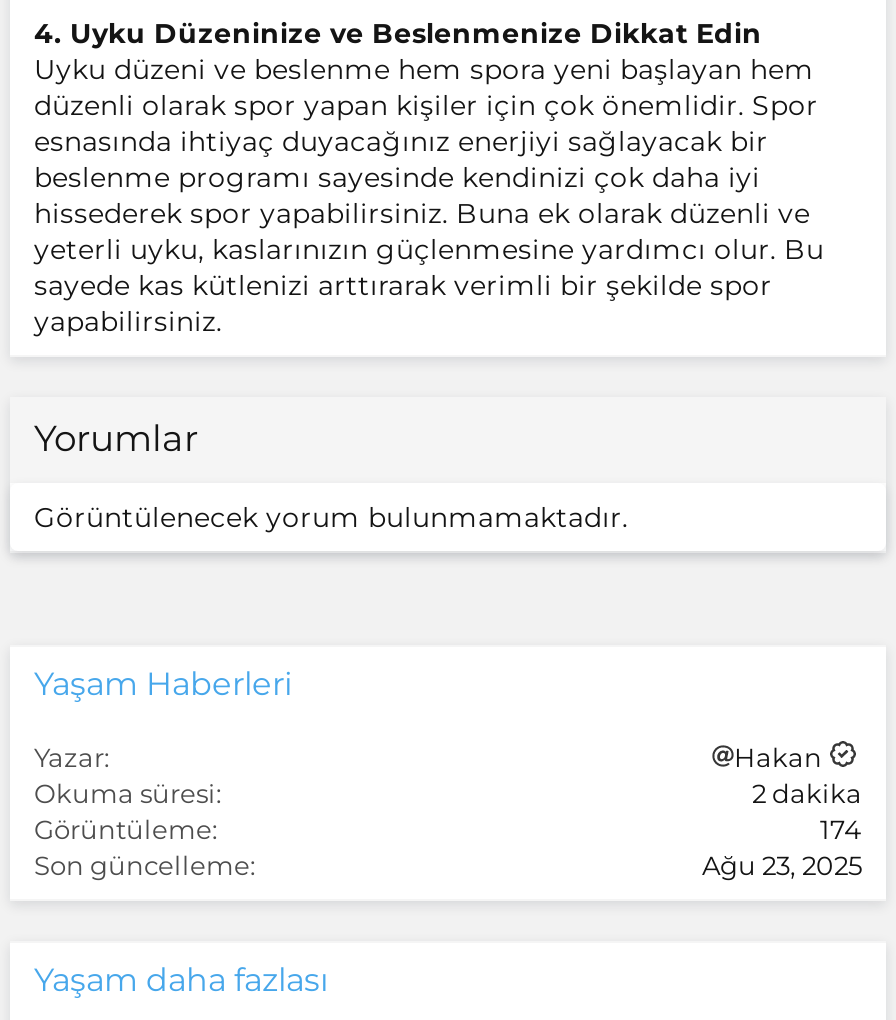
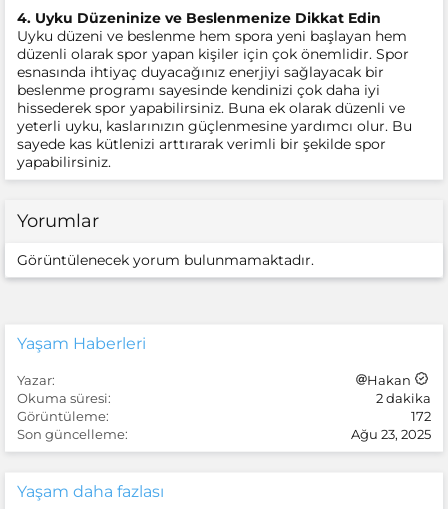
[820,812,862,844] 174 -> [411,408,431,424] 172

